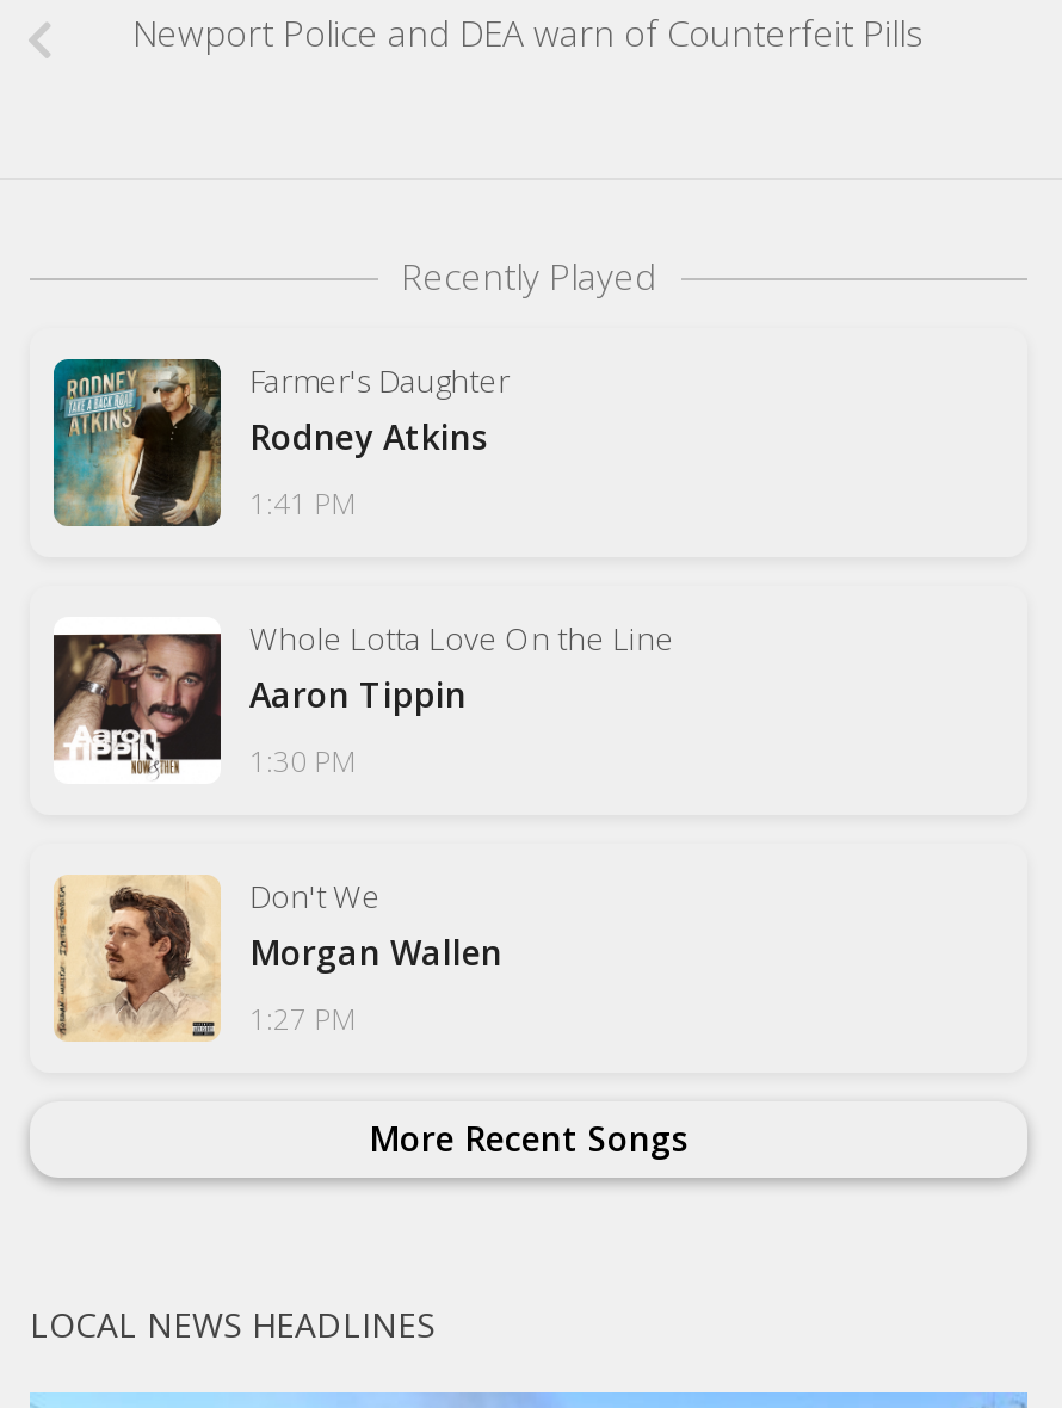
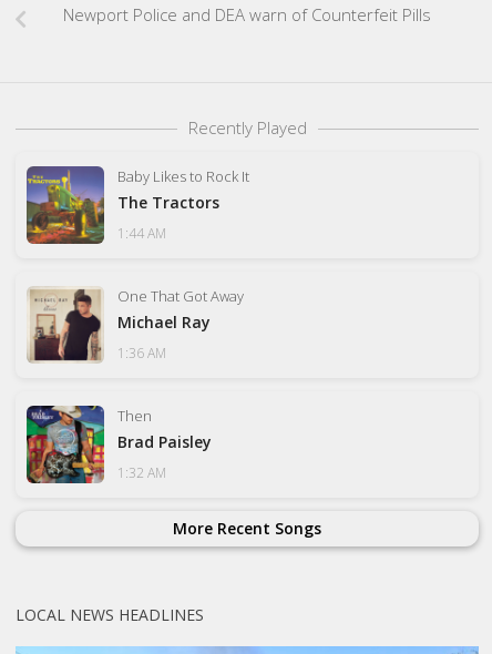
[51,358,510,527] [image] | Farmer's Daughter | Rodney Atkins -> [25,165,249,245] [image] | Baby Likes to Rock It | The Tractors
[249,483,354,524] 1:41 PM -> [117,224,166,243] 1:44 AM
[51,617,674,783] [image] | Whole Lotta Love On the Line | Aaron Tippin -> [27,286,244,364] [image] | One That Got Away | Michael Ray
[249,741,354,781] 1:30 PM -> [117,344,166,363] 1:36 AM
[54,873,502,1043] [image] | Don't We | Morgan Wallen -> [25,405,212,484] [image] | Then | Brad Paisley
[249,998,354,1039] 1:27 PM -> [117,464,166,483] 1:32 AM

